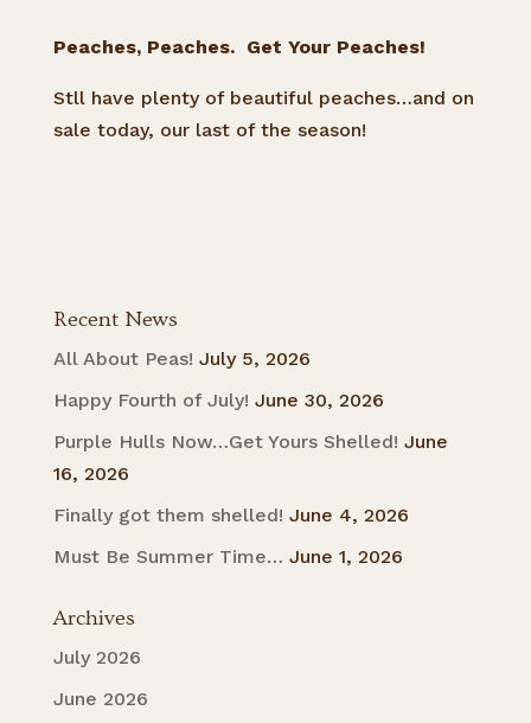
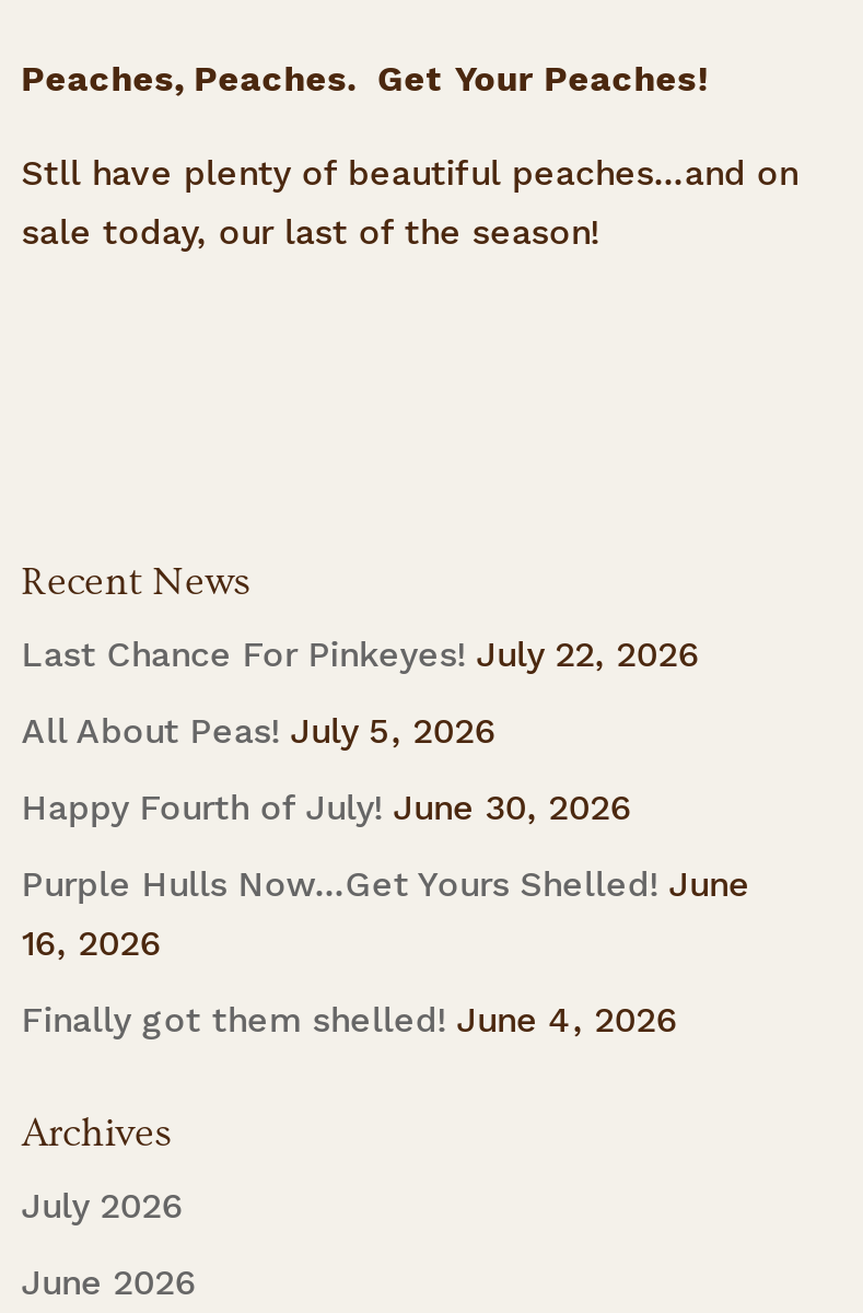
none -> [21,634,700,675] Last Chance For Pinkeyes! July 22, 2026
moved [53,347,448,526] -> [21,710,750,1041]: All About Peas! July 5, 2026 | Happy Fourth of July! June 30, 2026 | Purple Hulls Now…Get Yours Shelled! June | 16, 2026 | Finally got them shelled! June 4, 2026
[53,545,403,568] Must Be Summer Time… June 1, 2026 -> none

